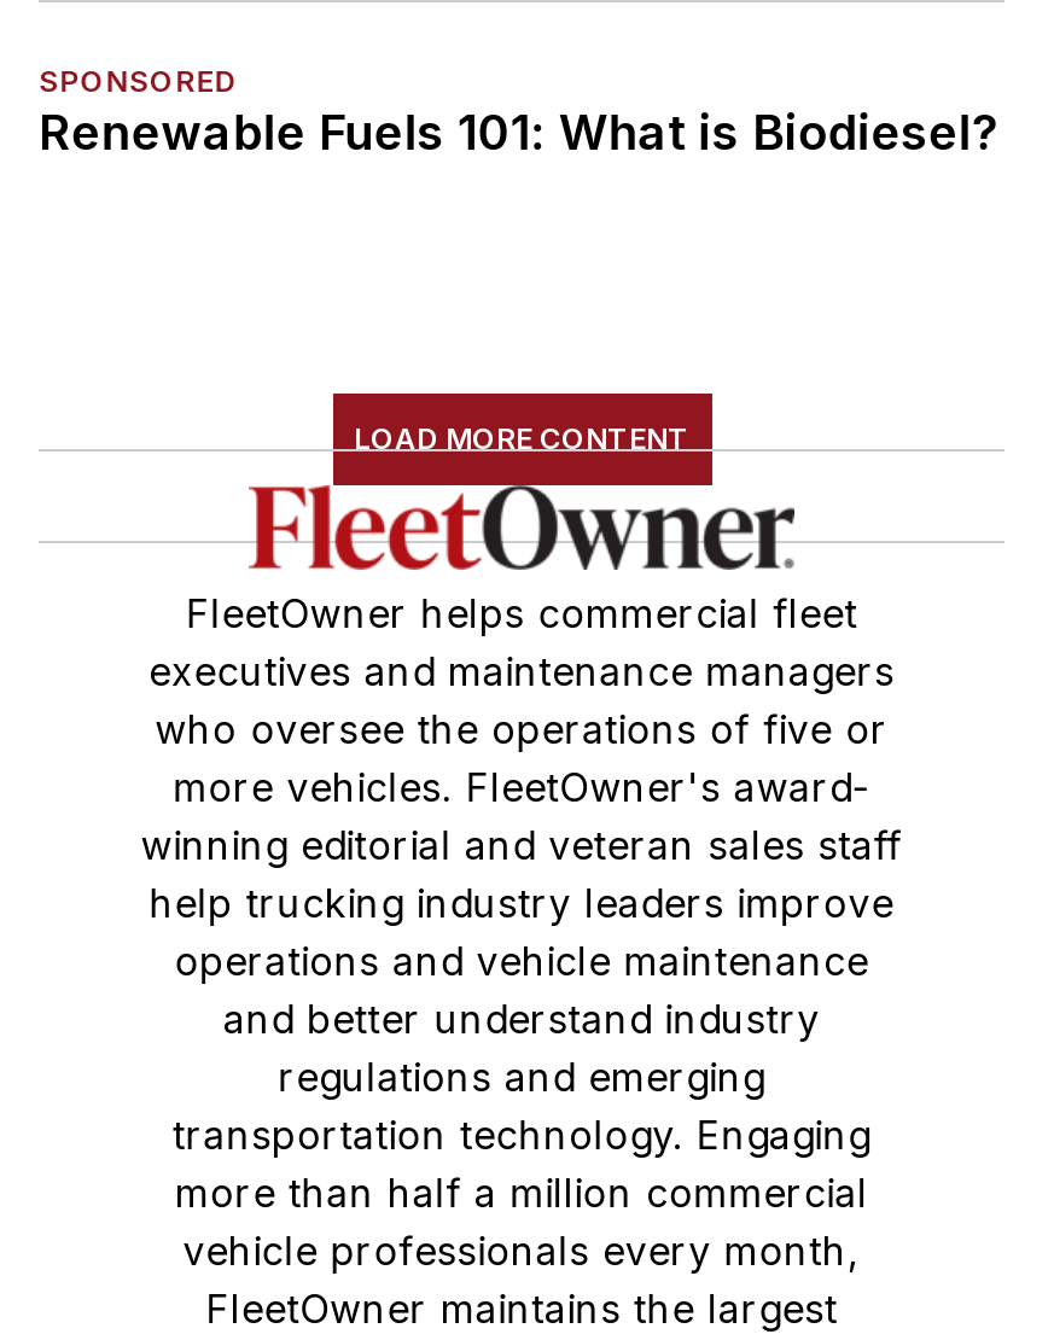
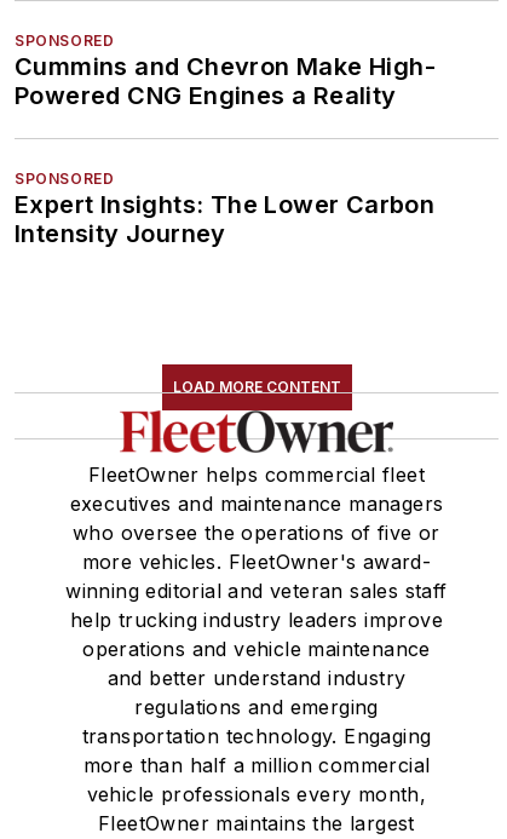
[39,105,999,163] Renewable Fuels 101: What is Biodiesel? -> [15,53,436,249] Cummins and Chevron Make High- | Powered CNG Engines a Reality | SPONSORED | Expert Insights: The Lower Carbon | Intensity Journey

